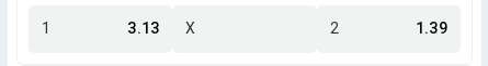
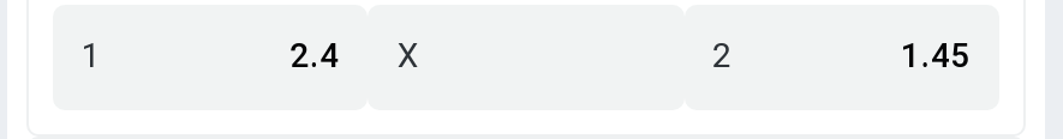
[128,19,196,37] 3.13 X -> [290,36,419,74] 2.4 X
[416,19,447,37] 1.39 -> [901,36,971,74] 1.45

